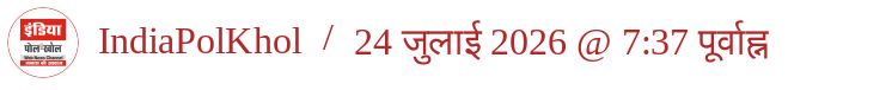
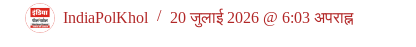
[98,21,768,61] IndiaPolKhol 24 जुलाई 2026 @ 7:37 पूर्वाह्न -> [63,9,353,26] IndiaPolKhol 20 जुलाई 2026 @ 6:03 अपराह्न

